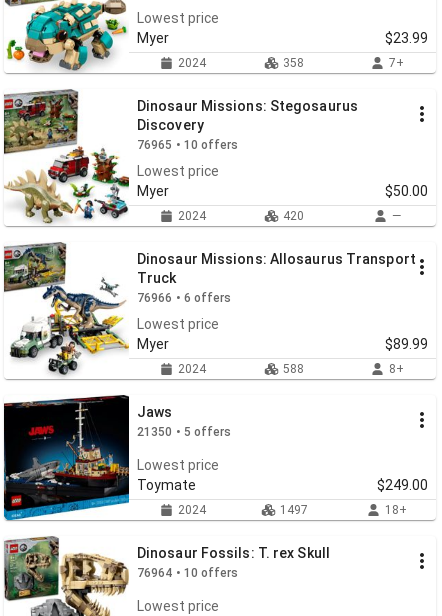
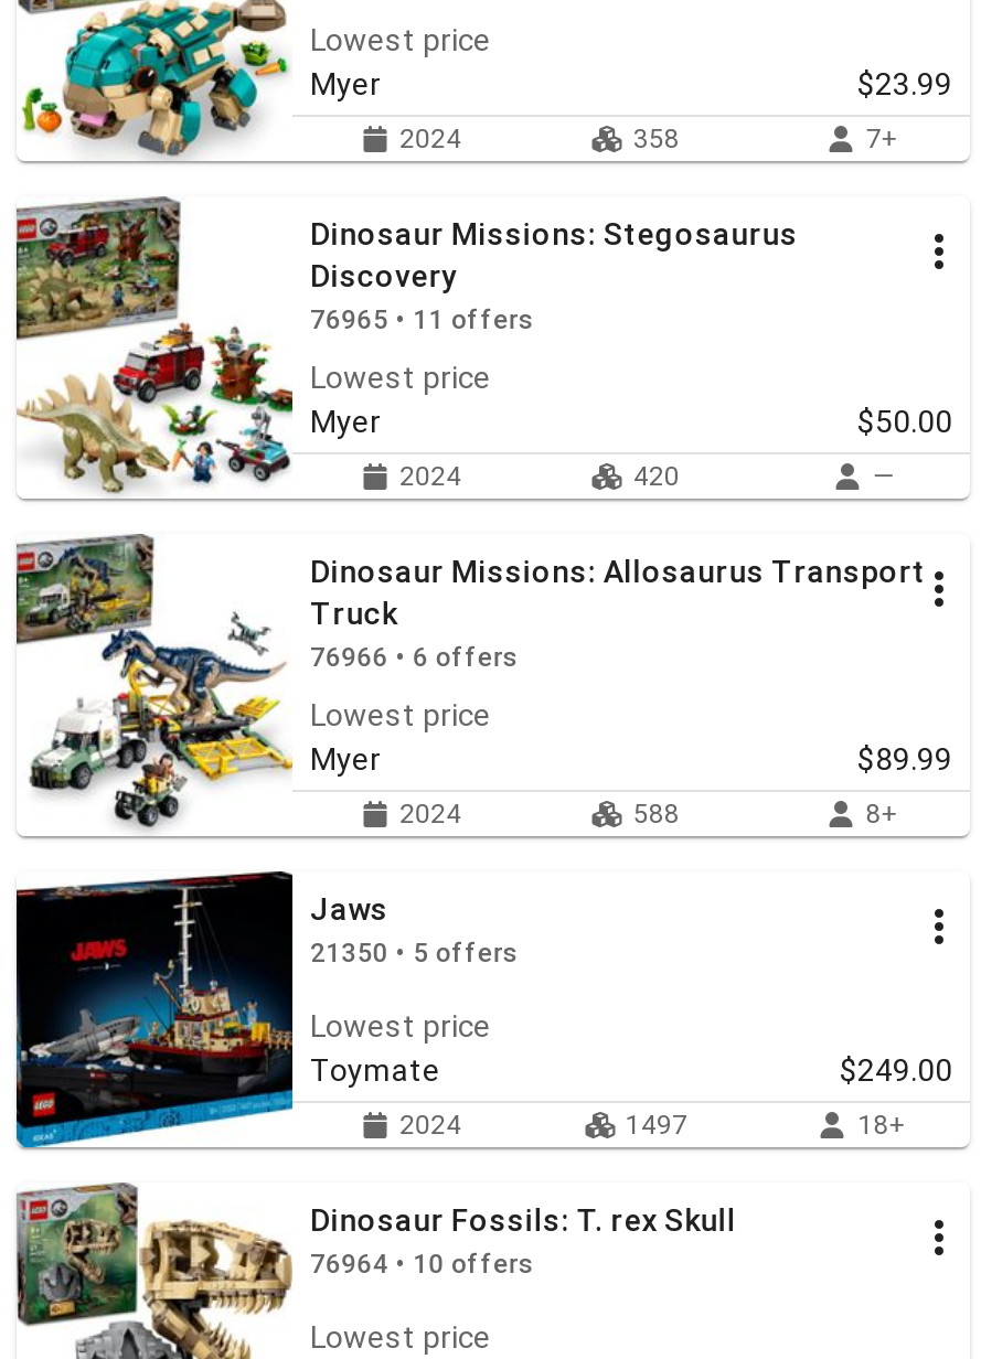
[137,138,238,152] 76965 • 10 offers -> [310,304,534,335] 76965 • 11 offers

